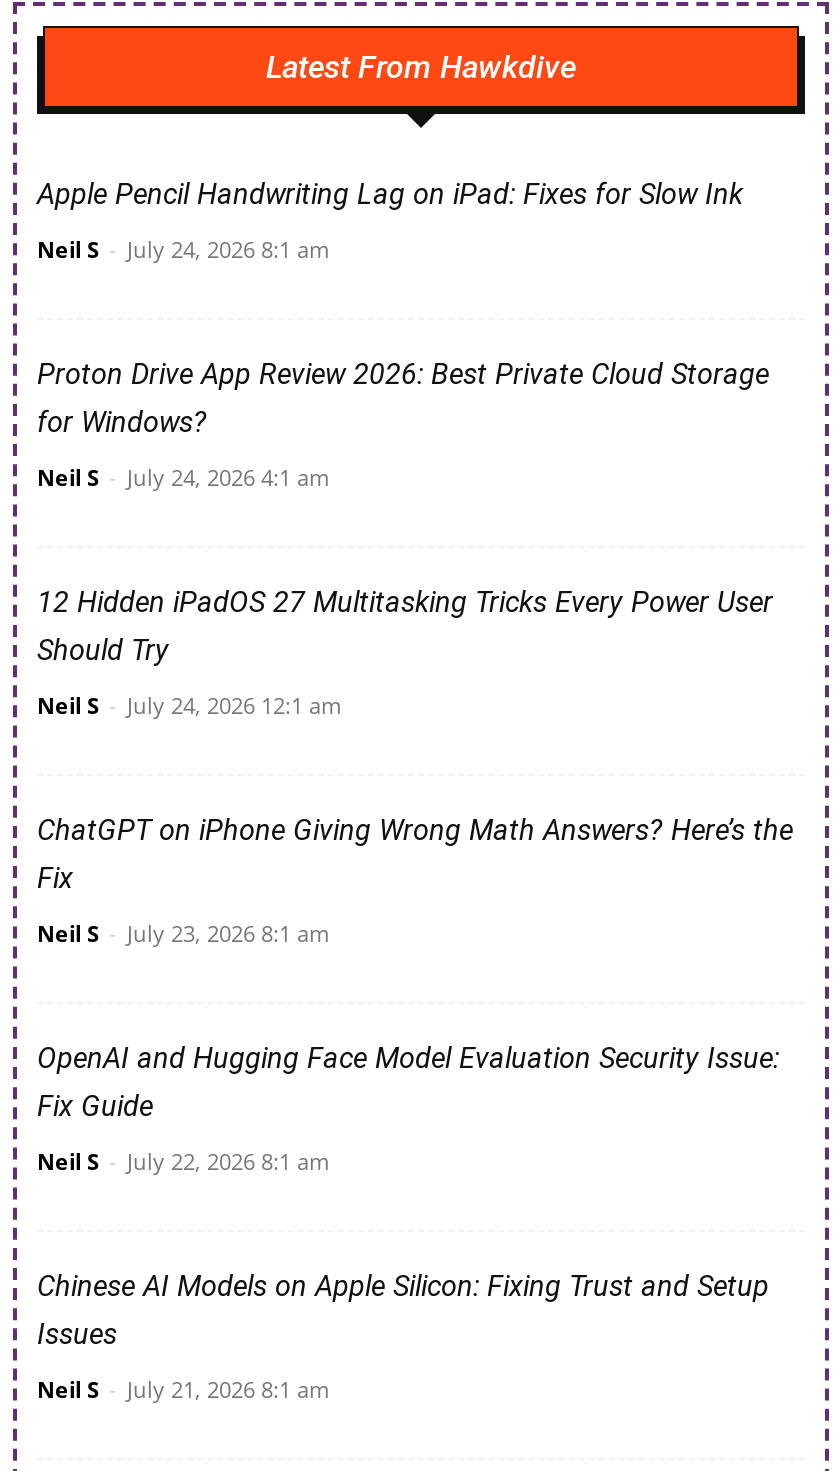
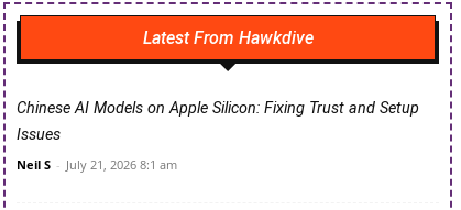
[37,178,743,264] Apple Pencil Handwriting Lag on iPad: Fixes for Slow Ink | Neil S - July 24, 2026 8:1 am -> none
[37,358,769,492] Proton Drive App Review 2026: Best Private Cloud Storage | for Windows? | Neil S - July 24, 2026 4:1 am -> none
[37,586,773,720] 12 Hidden iPadOS 27 Multitasking Tricks Every Power User | Should Try | Neil S - July 24, 2026 12:1 am -> none
[37,814,793,948] ChatGPT on iPhone Giving Wrong Math Answers? Here’s the | Fix | Neil S - July 23, 2026 8:1 am -> none
[37,1042,779,1176] OpenAI and Hugging Face Model Evaluation Security Issue: | Fix Guide | Neil S - July 22, 2026 8:1 am -> none

